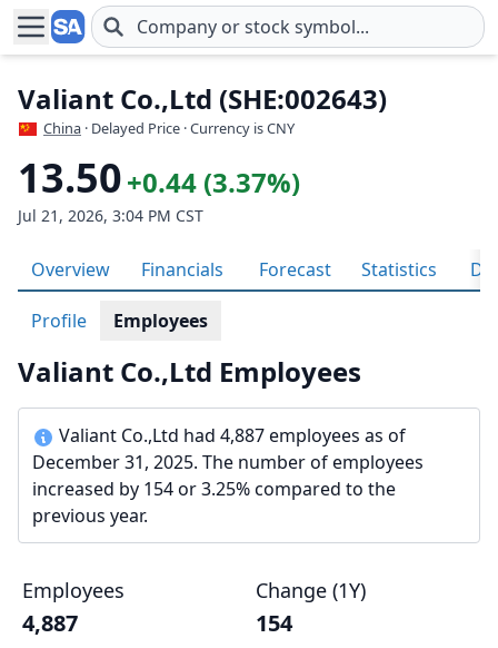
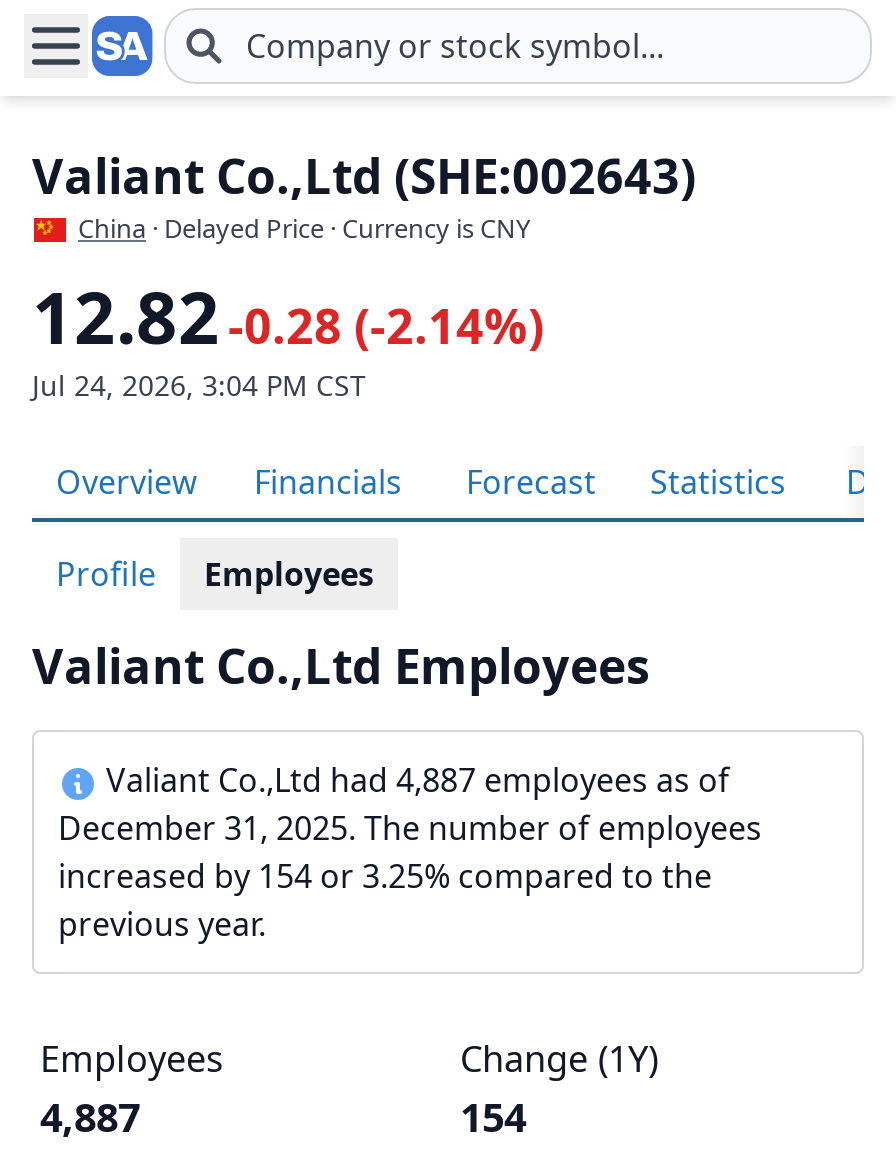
[18,150,300,205] 13.50 +0.44 (3.37%) -> [32,268,544,366] 12.82 -0.28 (-2.14%)
[18,205,203,226] Jul 21, 2026, 3:04 PM CST -> [32,366,366,404] Jul 24, 2026, 3:04 PM CST

